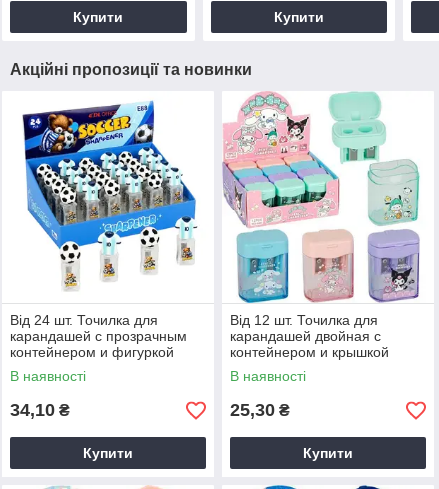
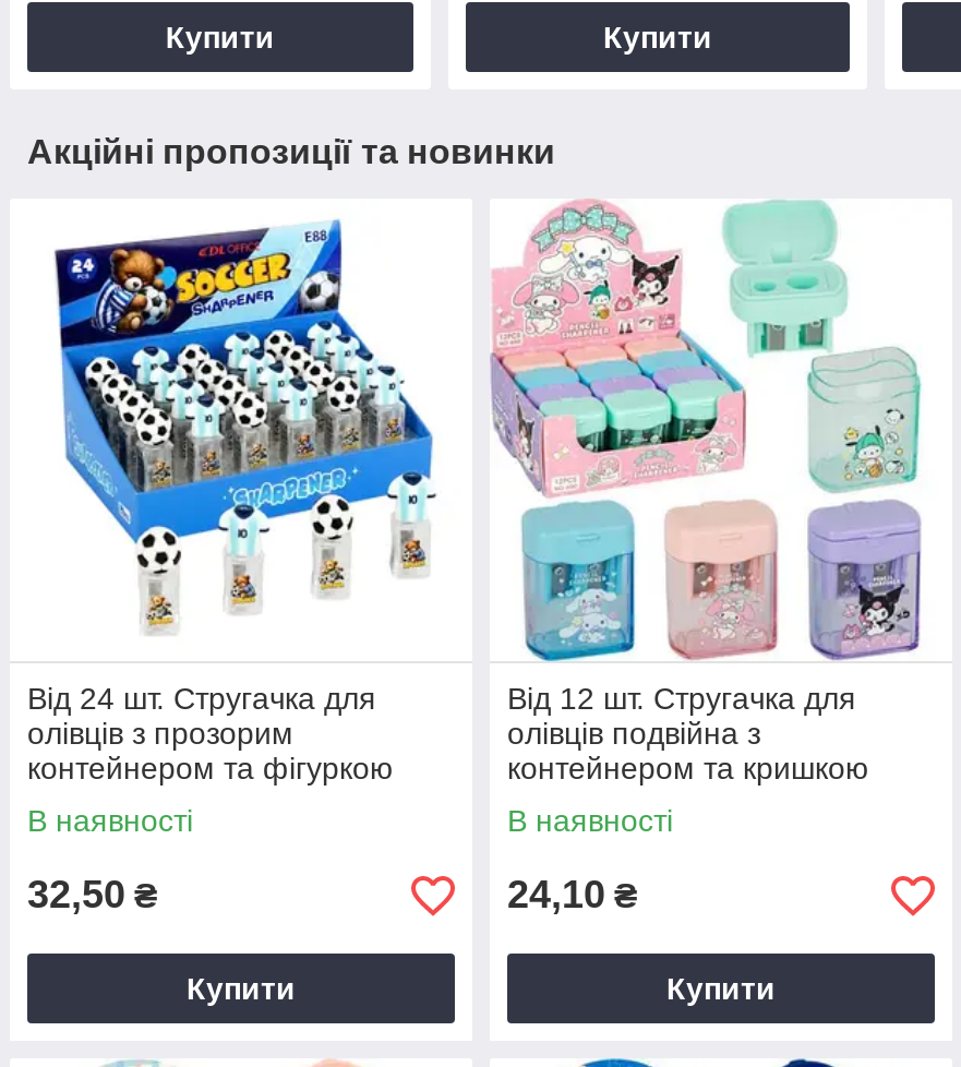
[10,312,187,360] Від 24 шт. Точилка для | карандашей с прозрачным | контейнером и фигуркой -> [27,682,394,786] Від 24 шт. Стругачка для | олівців з прозорим | контейнером та фігуркою
[230,312,389,360] Від 12 шт. Точилка для | карандашей двойная с | контейнером и крышкой -> [507,682,869,786] Від 12 шт. Стругачка для | олівців подвійна з | контейнером та кришкою
[10,400,70,420] 34,10 ₴ -> [27,874,158,917] 32,50 ₴
[230,400,290,420] 25,30 ₴ -> [507,874,638,917] 24,10 ₴

